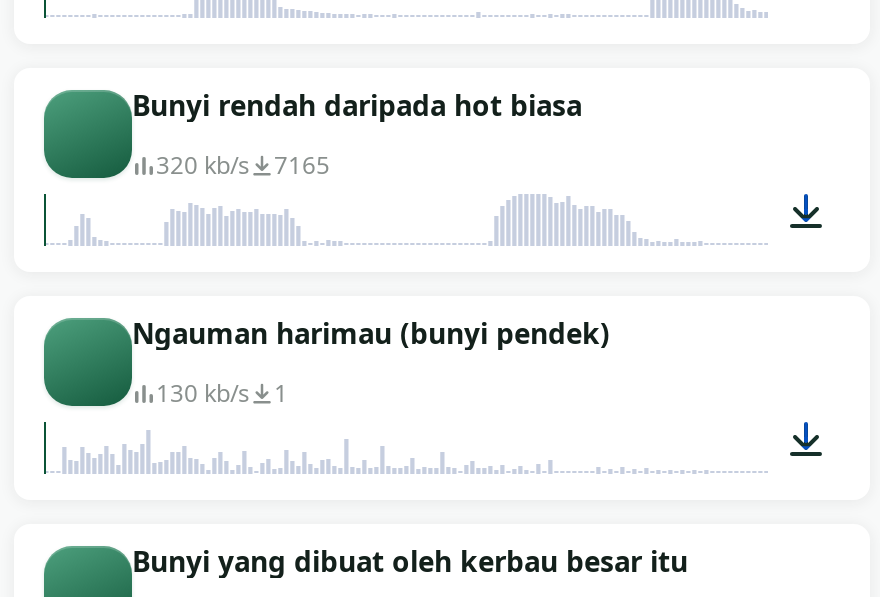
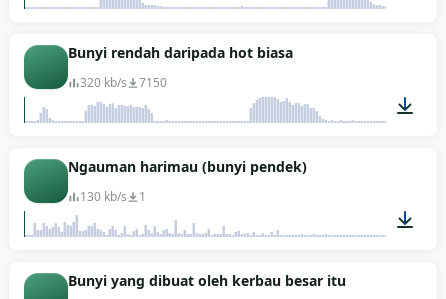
[156,148,330,182] 320 kb/s 7165 -> [80,74,167,91] 320 kb/s 7150

